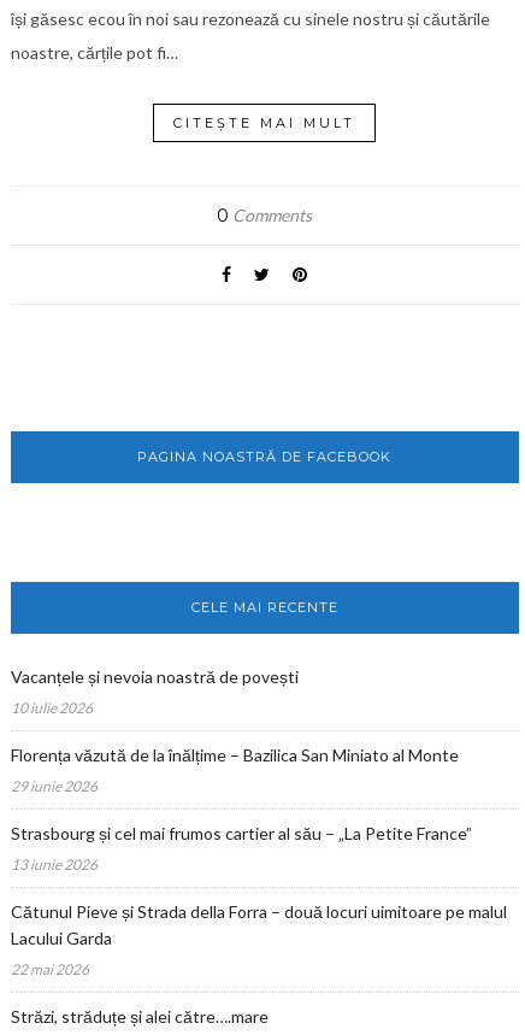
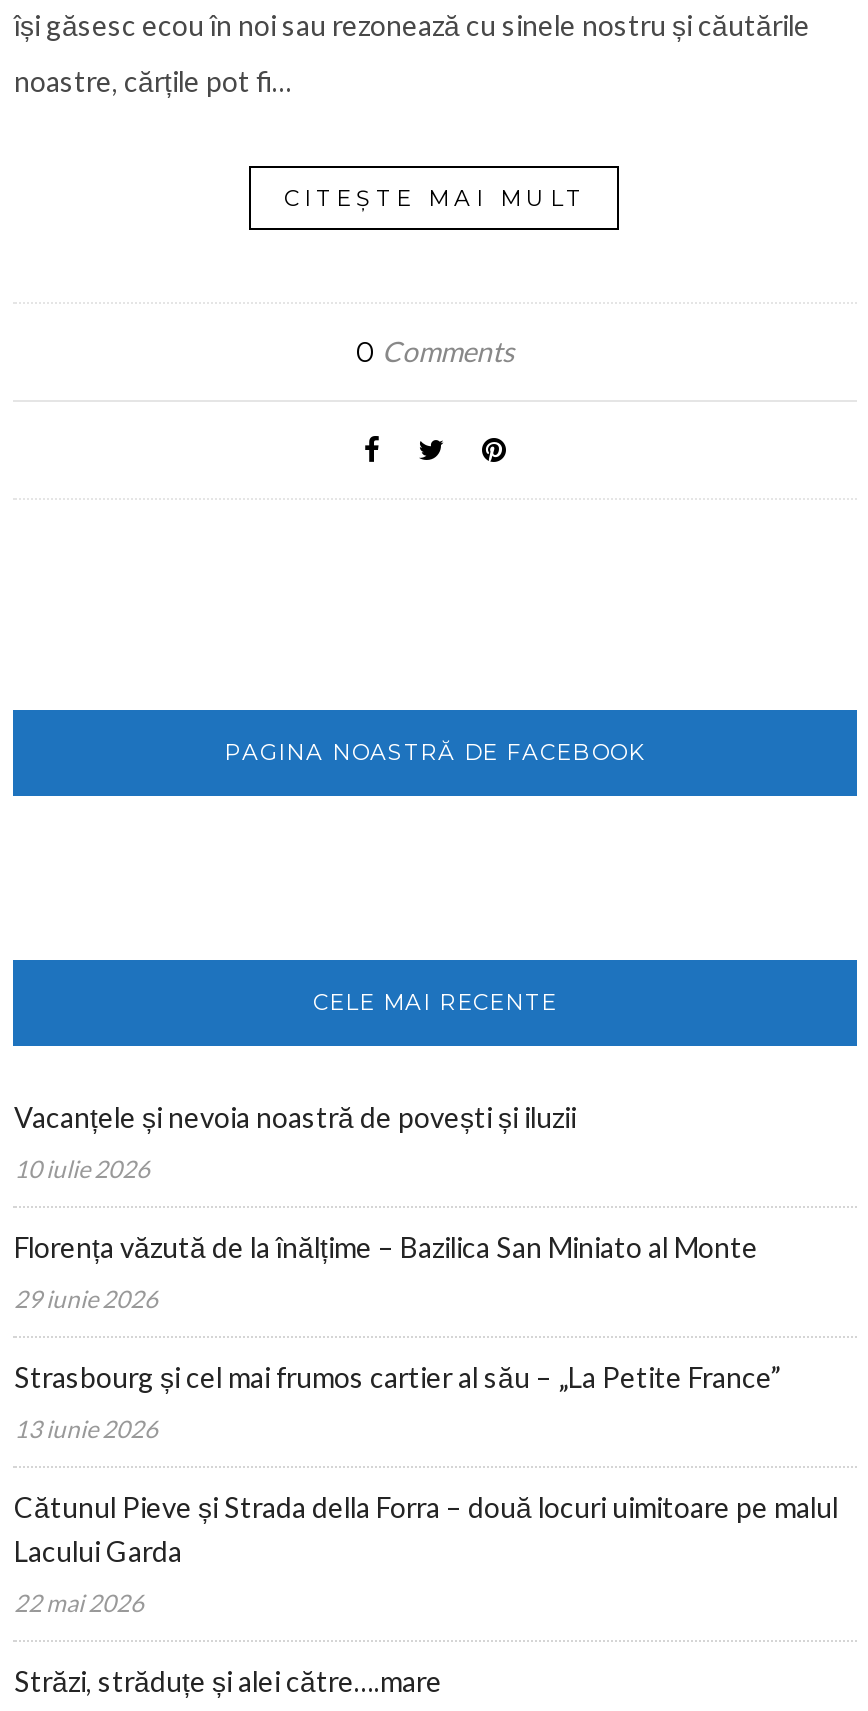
[11,667,299,687] Vacanțele și nevoia noastră de povești -> [14,1101,576,1135] Vacanțele și nevoia noastră de povești și iluzii

